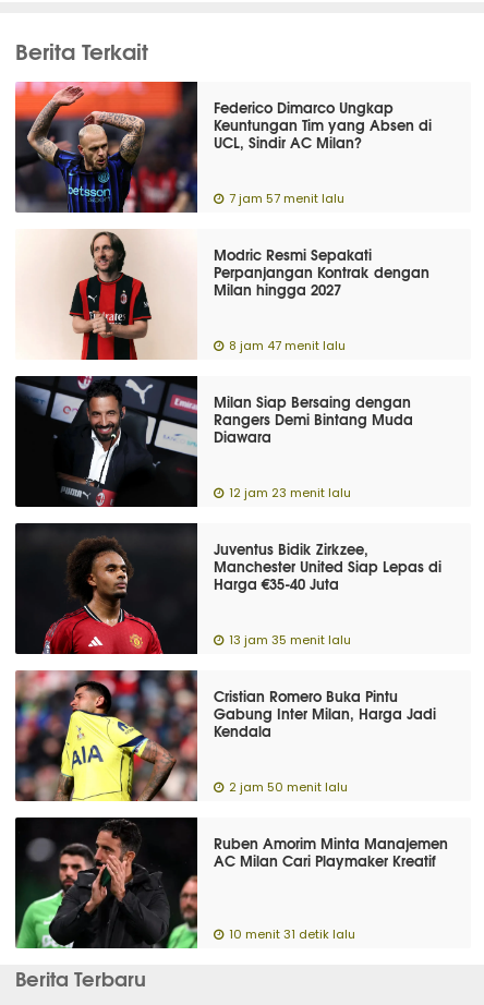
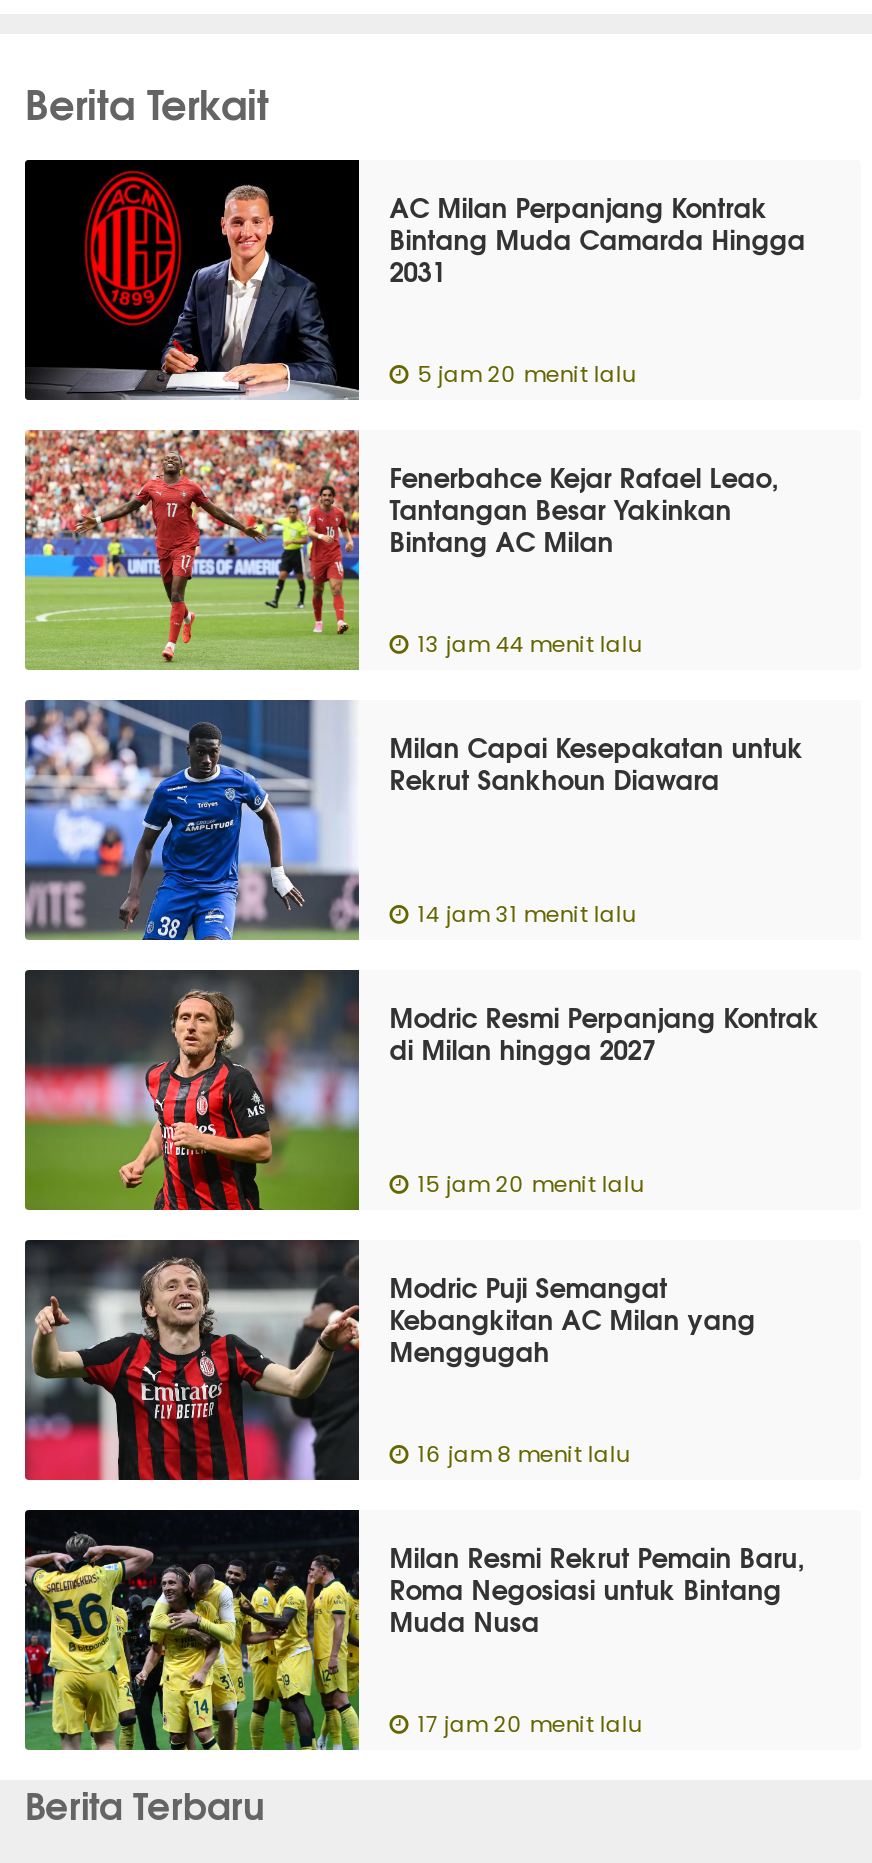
[14,81,432,214] [image] | Federico Dimarco Ungkap | Keuntungan Tim yang Absen di | UCL, Sindir AC Milan? -> [23,158,805,400] [image] | AC Milan Perpanjang Kontrak | Bintang Muda Camarda Hingga | 2031
[229,193,345,205] 7 jam 57 menit lalu -> [417,364,635,386] 5 jam 20 menit lalu
[15,229,430,361] [image] | Modric Resmi Sepakati | Perpanjangan Kontrak dengan | Milan hingga 2027 -> [23,428,779,672] [image] | Fenerbahce Kejar Rafael Leao, | Tantangan Besar Yakinkan | Bintang AC Milan
[229,340,346,352] 8 jam 47 menit lalu -> [417,634,641,656] 13 jam 44 menit lalu
[14,375,413,508] [image] | Milan Siap Bersaing dengan | Rangers Demi Bintang Muda | Diawara -> [23,698,803,942] [image] | Milan Capai Kesepakatan untuk | Rekrut Sankhoun Diawara
[229,487,351,499] 12 jam 23 menit lalu -> [417,904,635,926] 14 jam 31 menit lalu
[14,524,442,655] [image] | Juventus Bidik Zirkzee, | Manchester United Siap Lepas di | Harga €35-40 Juta -> [23,972,819,1212] [image] | Modric Resmi Perpanjang Kontrak | di Milan hingga 2027
[229,634,351,646] 13 jam 35 menit lalu -> [417,1174,643,1196] 15 jam 20 menit lalu
[14,669,436,802] [image] | Cristian Romero Buka Pintu | Gabung Inter Milan, Harga Jadi | Kendala -> [23,1238,755,1482] [image] | Modric Puji Semangat | Kebangkitan AC Milan yang | Menggugah
[229,782,348,794] 2 jam 50 menit lalu -> [417,1444,629,1466] 16 jam 8 menit lalu
[14,819,448,949] [image] | Ruben Amorim Minta Manajemen | AC Milan Cari Playmaker Kreatif -> [23,1512,805,1752] [image] | Milan Resmi Rekrut Pemain Baru, | Roma Negosiasi untuk Bintang | Muda Nusa
[229,929,356,941] 10 menit 31 detik lalu -> [417,1714,641,1736] 17 jam 20 menit lalu

